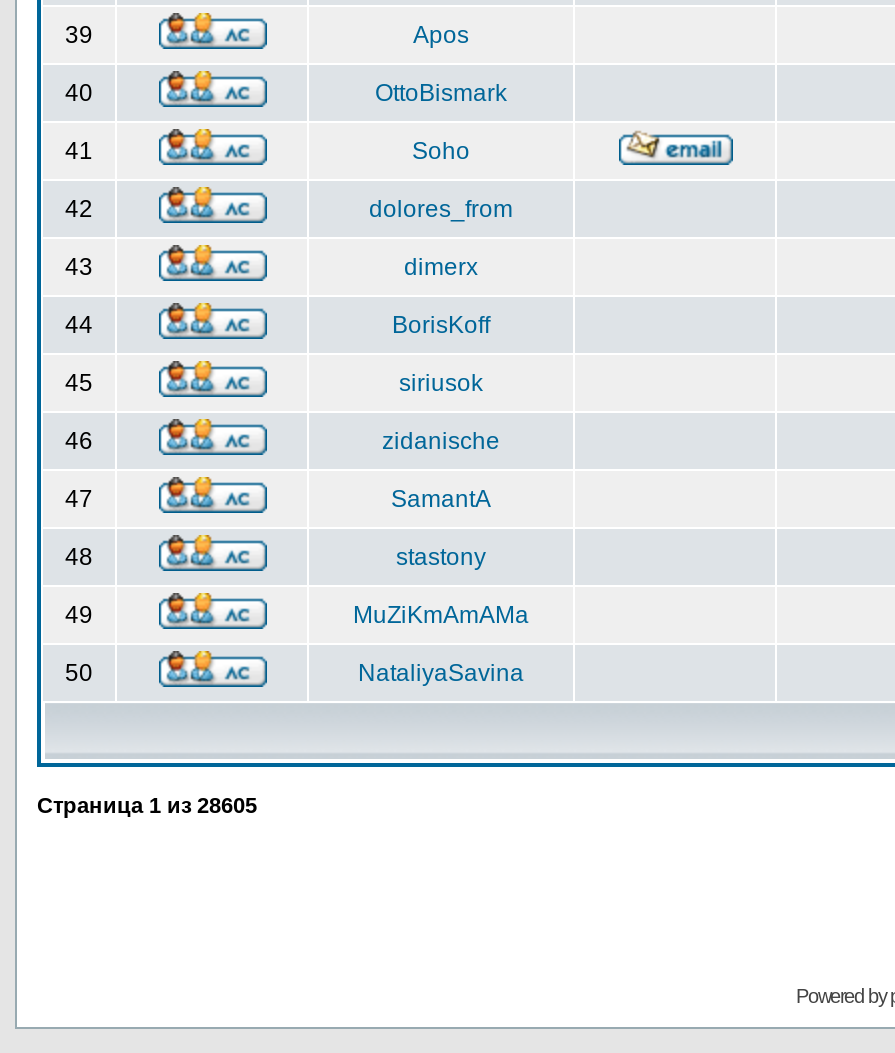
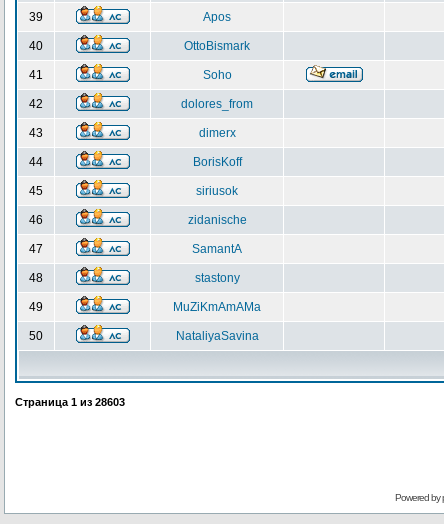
[37,793,257,817] Страница 1 из 28605 -> [15,396,125,408] Страница 1 из 28603

